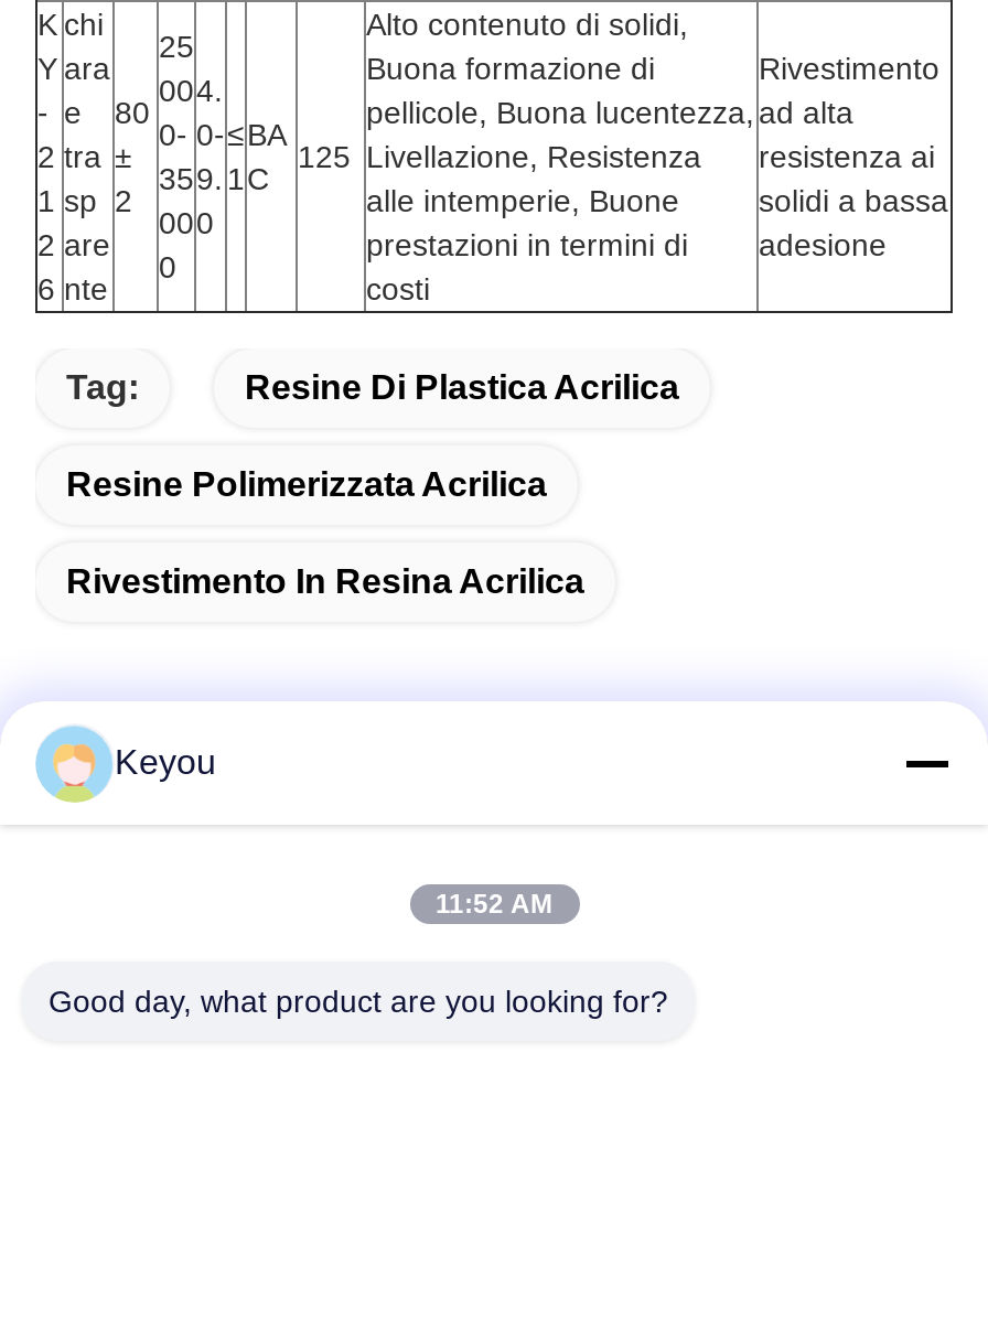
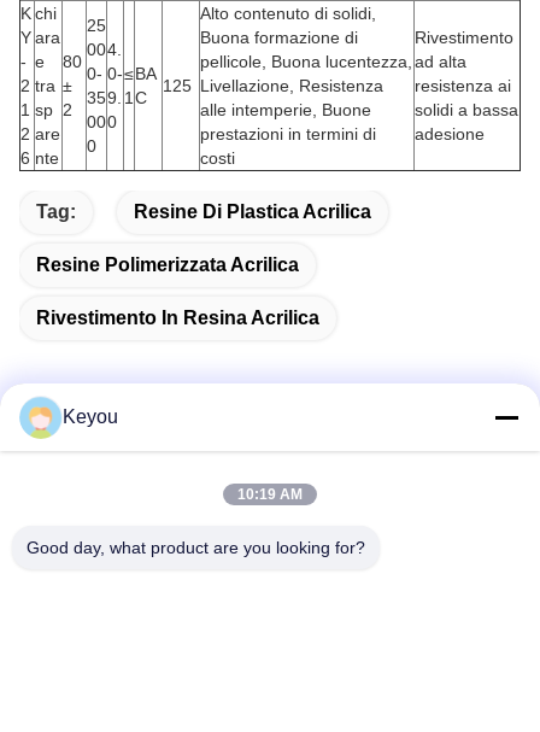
[436,889,552,920] 11:52 AM -> [237,486,303,503] 10:19 AM

